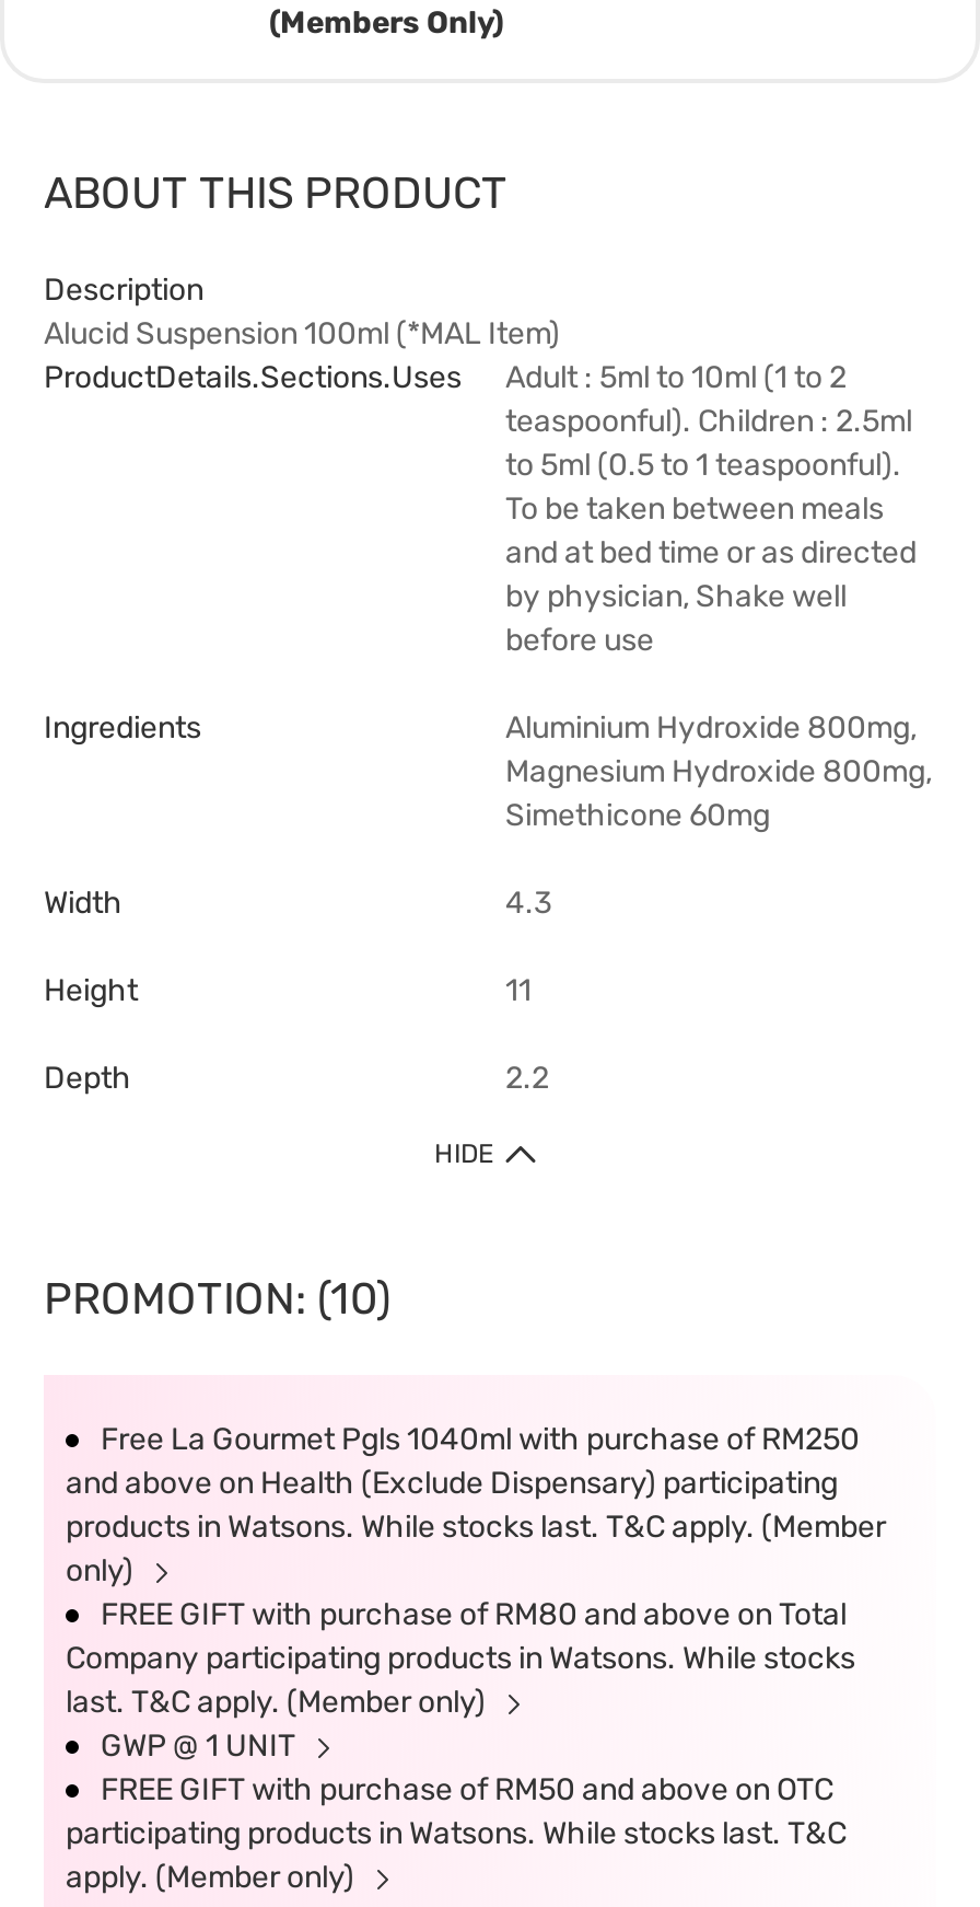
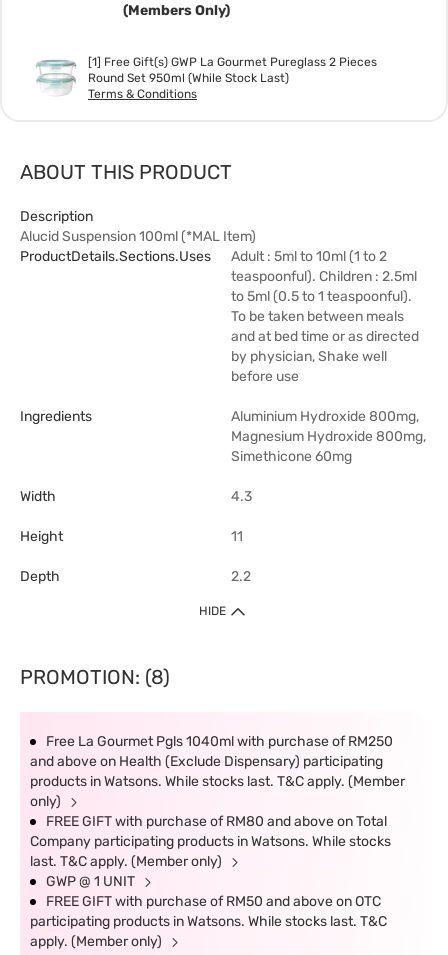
none -> [35,55,377,101] [image] | [1] Free Gift(s) GWP La Gourmet Pureglass 2 Pieces | Round Set 950ml (While Stock Last) | Terms & Conditions
[44,1272,392,1325] PROMOTION: (10) -> [20,665,170,689] PROMOTION: (8)

